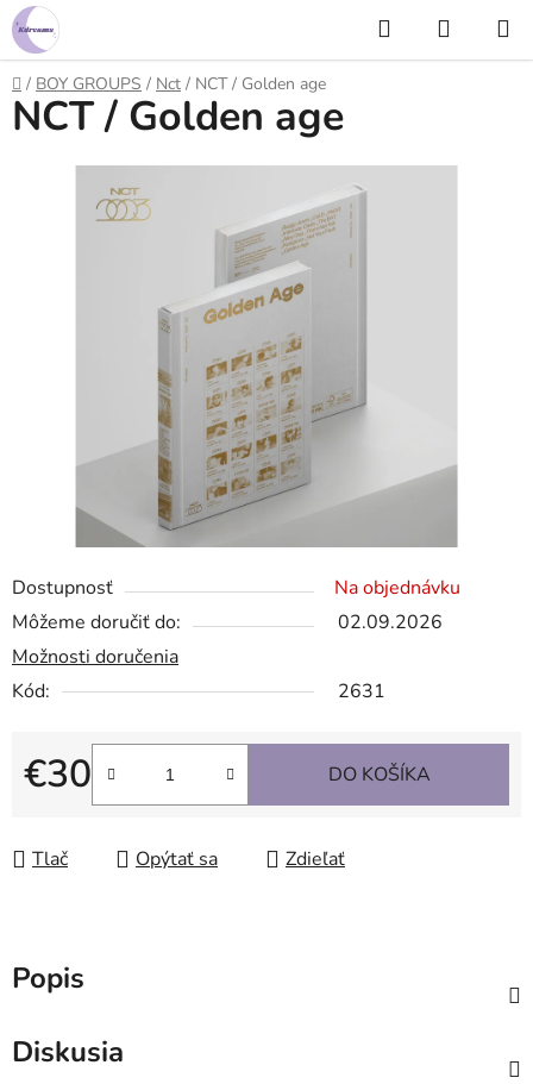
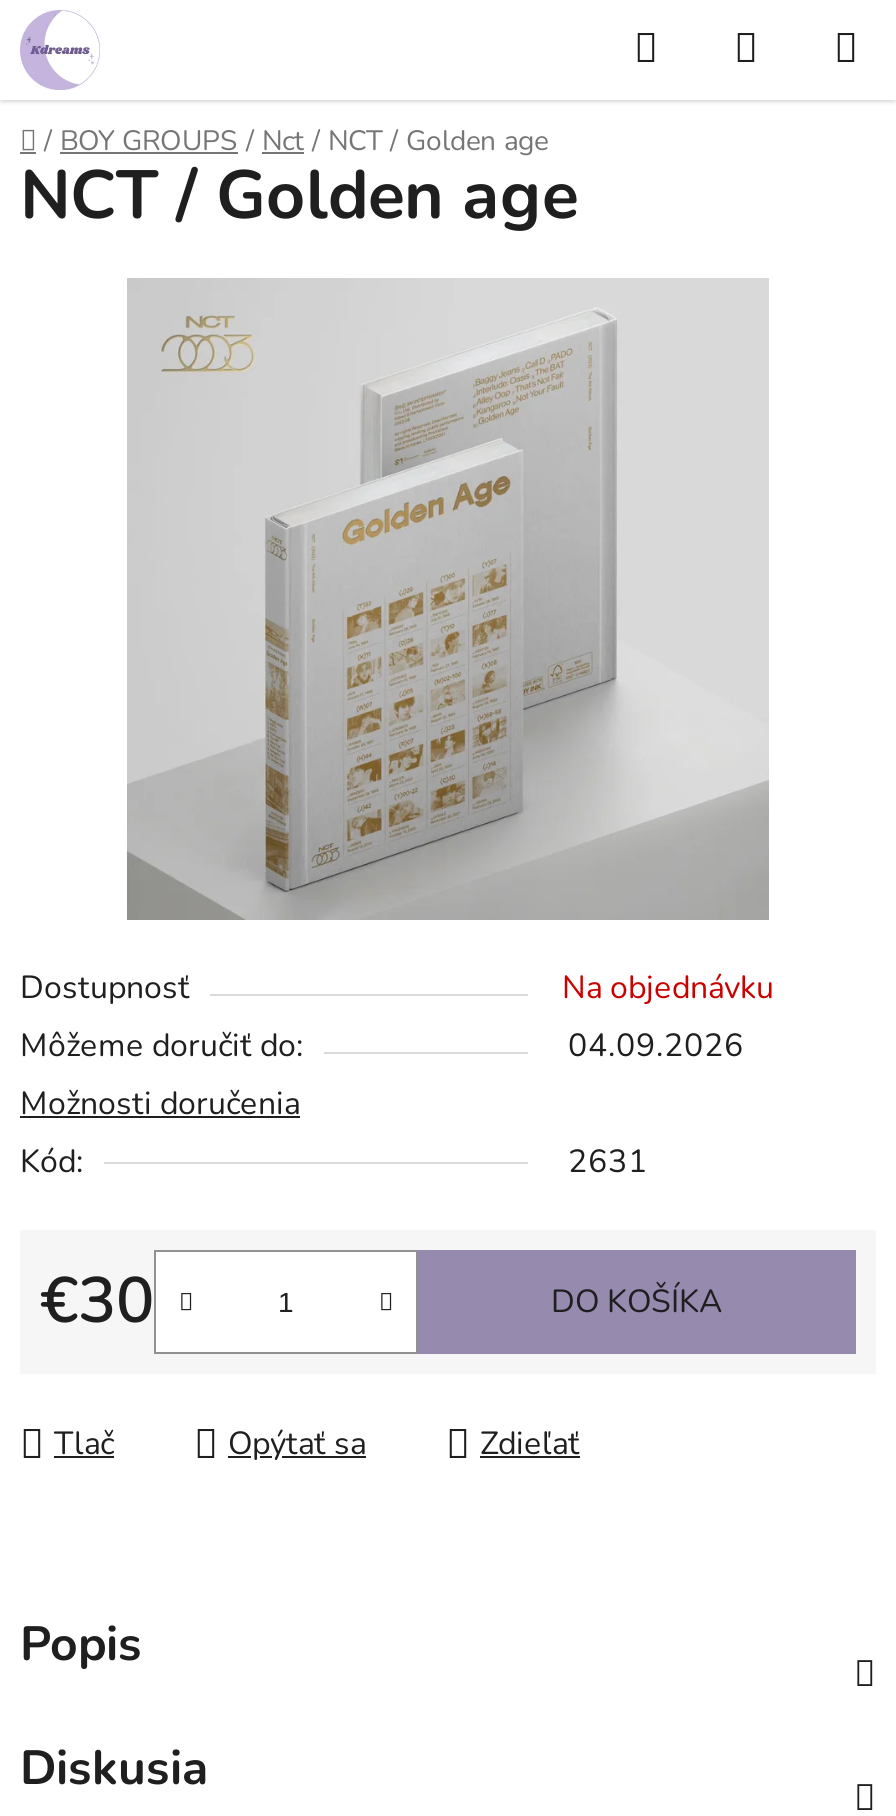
[338,609,443,636] 02.09.2026 -> [568,1024,744,1068] 04.09.2026

